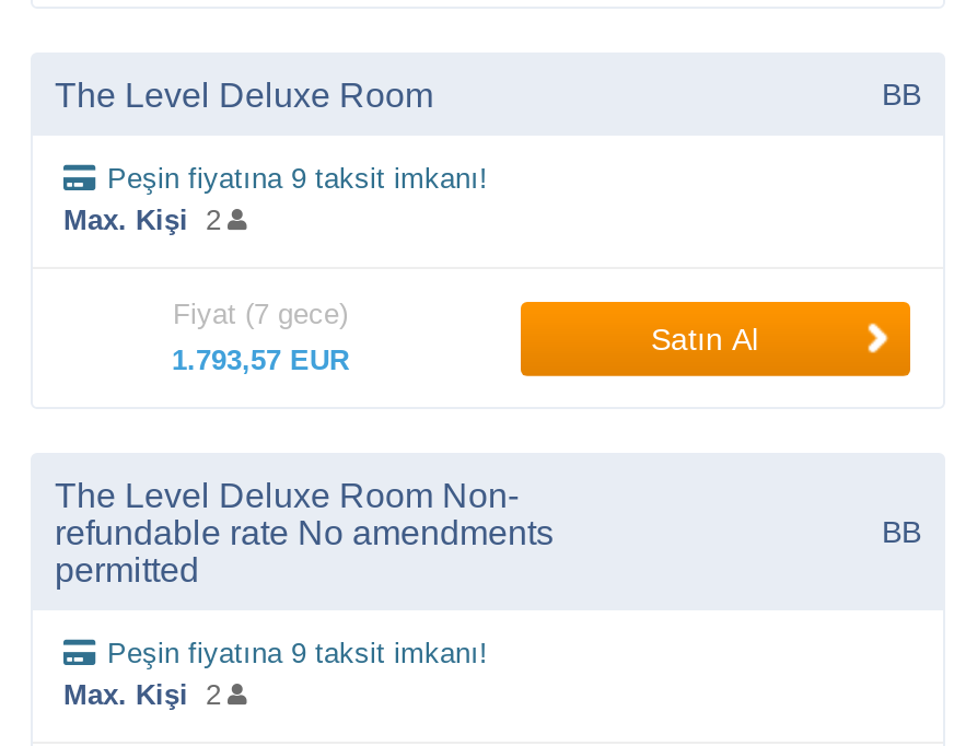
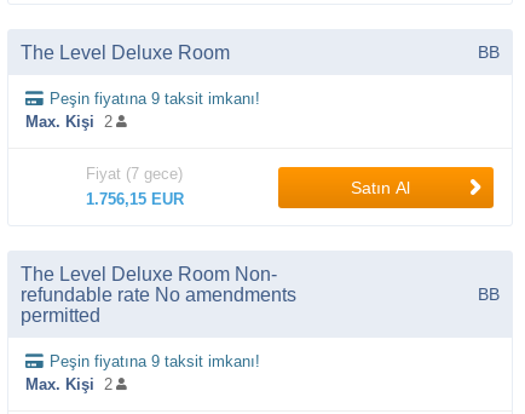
[172,343,349,376] 1.793,57 EUR -> [85,190,183,208] 1.756,15 EUR

